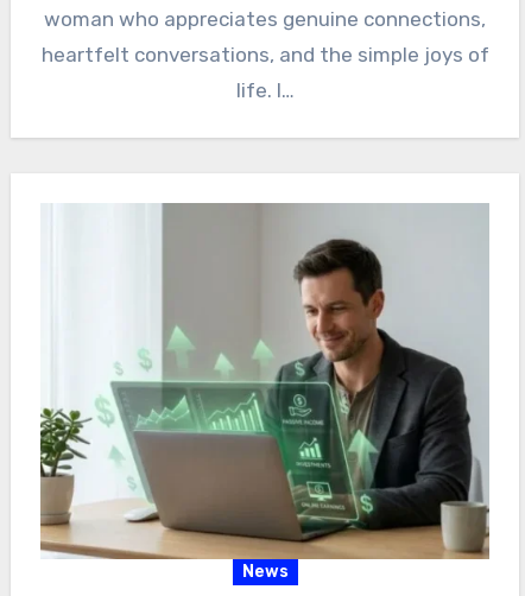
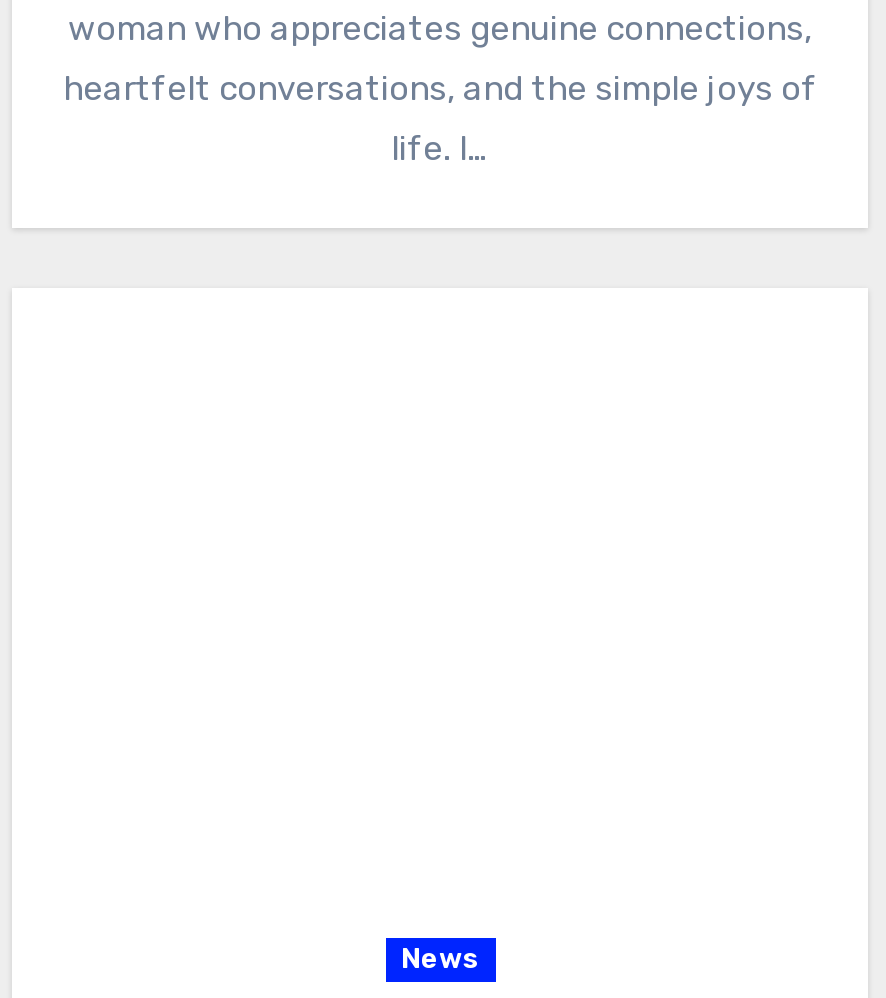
[39,202,491,560] [image] -> none

